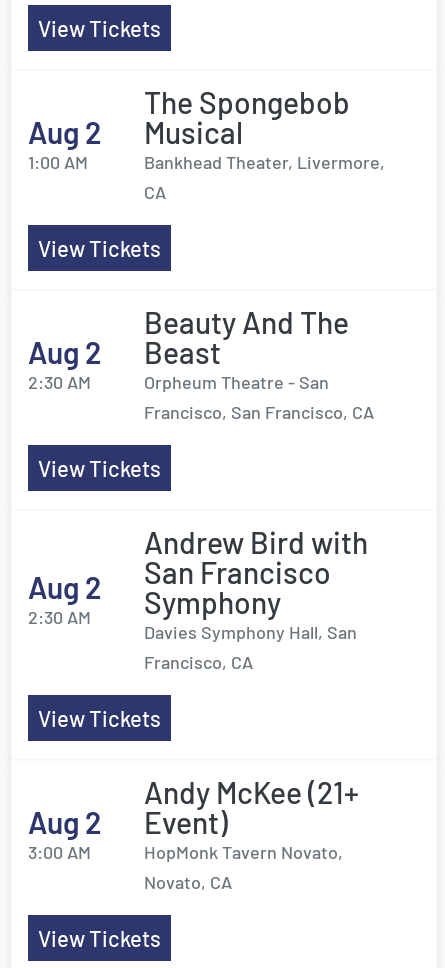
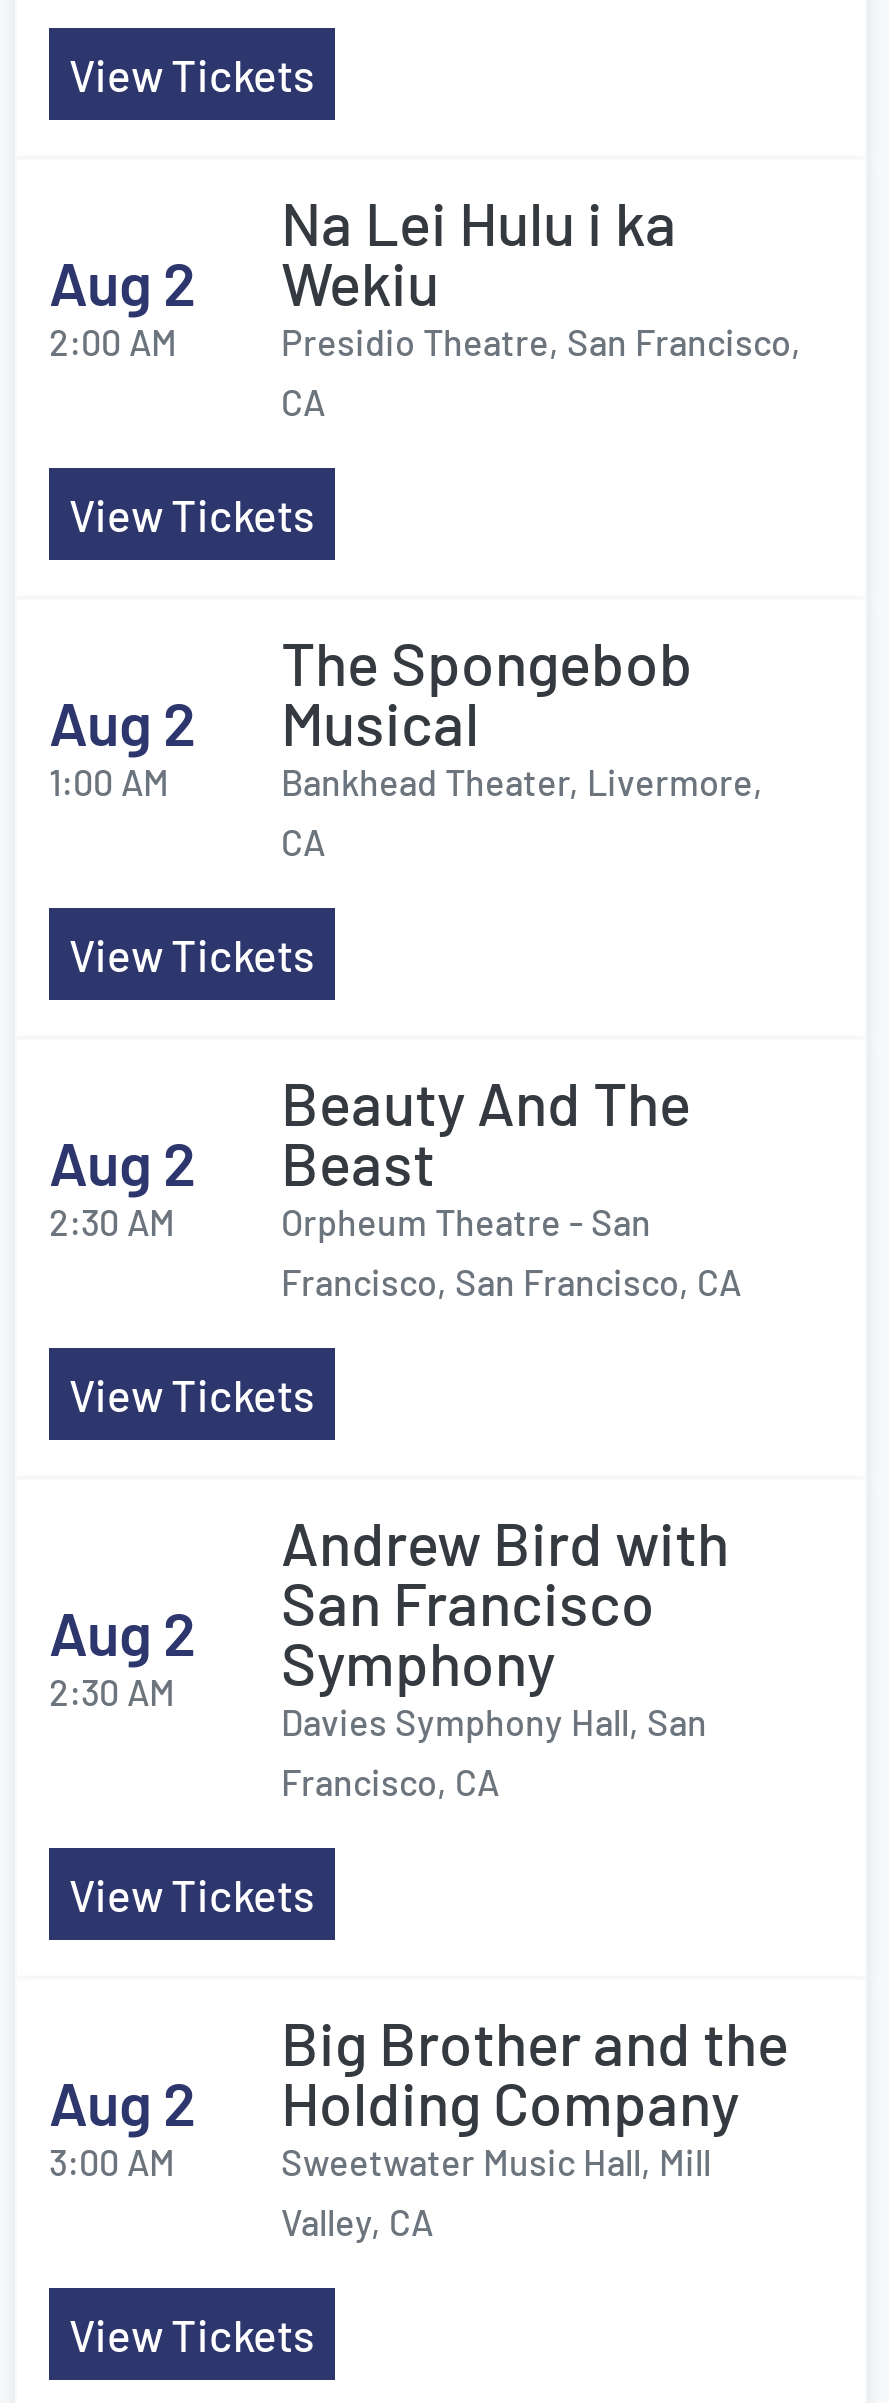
none -> [49,186,801,758] Na Lei Hulu i ka | Wekiu | Presidio Theatre, San Francisco, | CA | View Tickets | Aug 2
none -> [49,320,177,364] 2:00 AM
[144,774,359,893] Andy McKee (21+ | Event) | HopMonk Tavern Novato, | Novato, CA -> [281,2006,789,2244] Big Brother and the | Holding Company | Sweetwater Music Hall, Mill | Valley, CA

